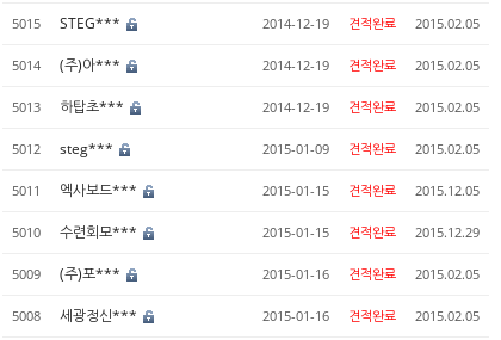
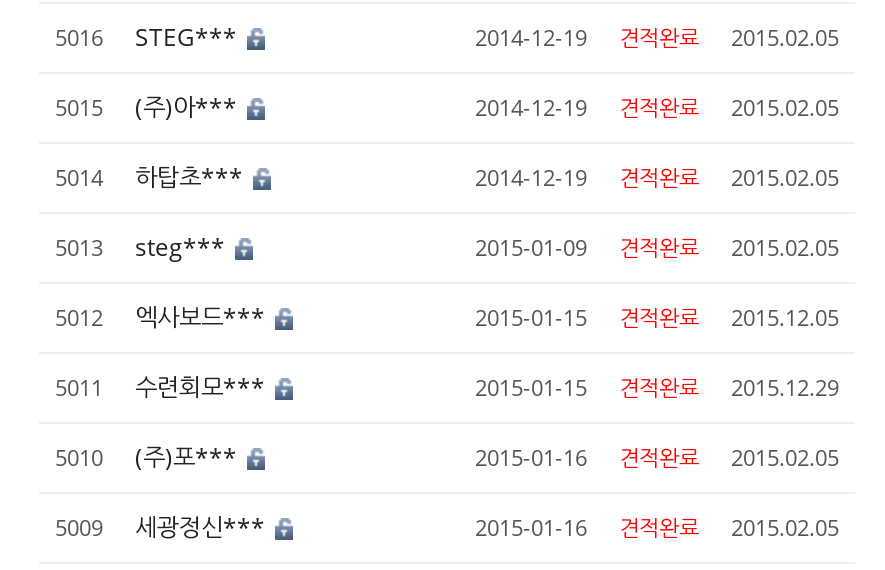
[12,13,124,33] 5015 STEG*** -> [55,20,243,54] 5016 STEG***
[12,55,124,75] 5014 (주)아*** -> [55,90,243,124] 5015 (주)아***
[12,97,128,117] 5013 하탑초*** -> [55,160,249,194] 5014 하탑초***
[12,138,117,159] 5012 steg*** -> [55,230,231,264] 5013 steg***
[12,180,141,200] 5011 엑사보드*** -> [55,300,271,334] 5012 엑사보드***
[12,222,141,242] 5010 수련회모*** -> [55,370,271,404] 5011 수련회모***
[12,264,124,284] 5009 (주)포*** -> [55,440,243,474] 5010 (주)포***
[12,305,141,326] 5008 세광정신*** -> [55,510,271,544] 5009 세광정신***

